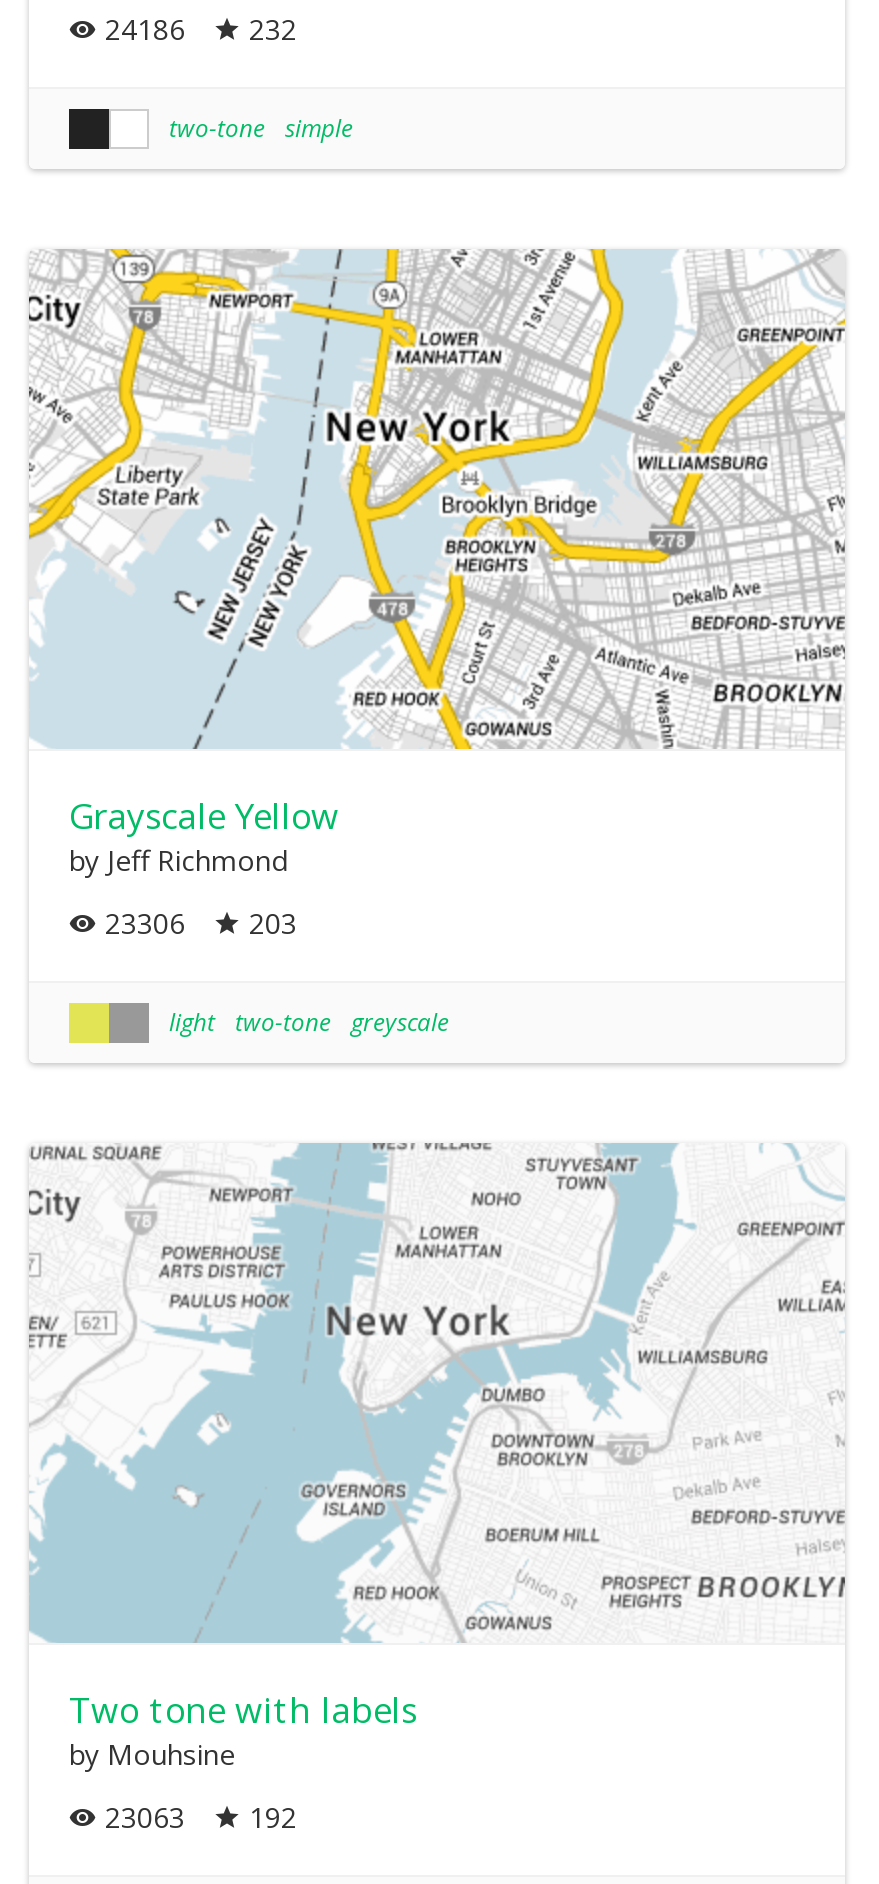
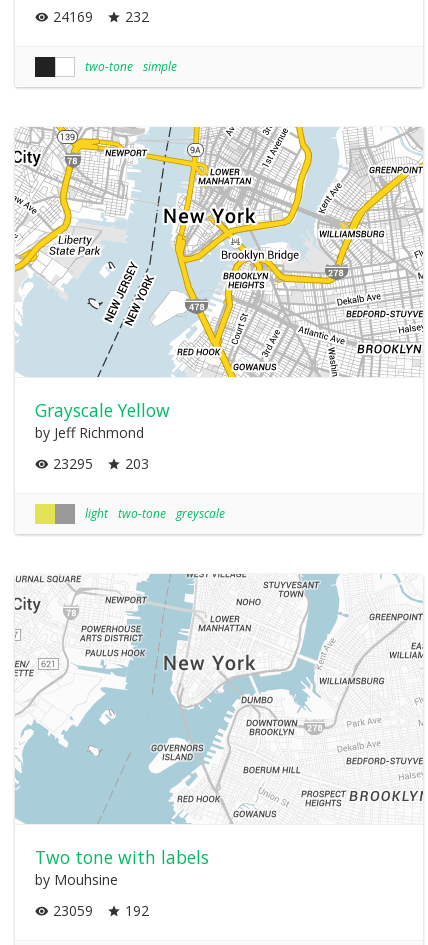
[105,9,297,47] 24186 232 -> [53,7,149,26] 24169 232
[105,903,297,941] 23306 203 -> [53,454,149,473] 23295 203
[105,1798,297,1836] 23063 192 -> [53,901,149,920] 23059 192

